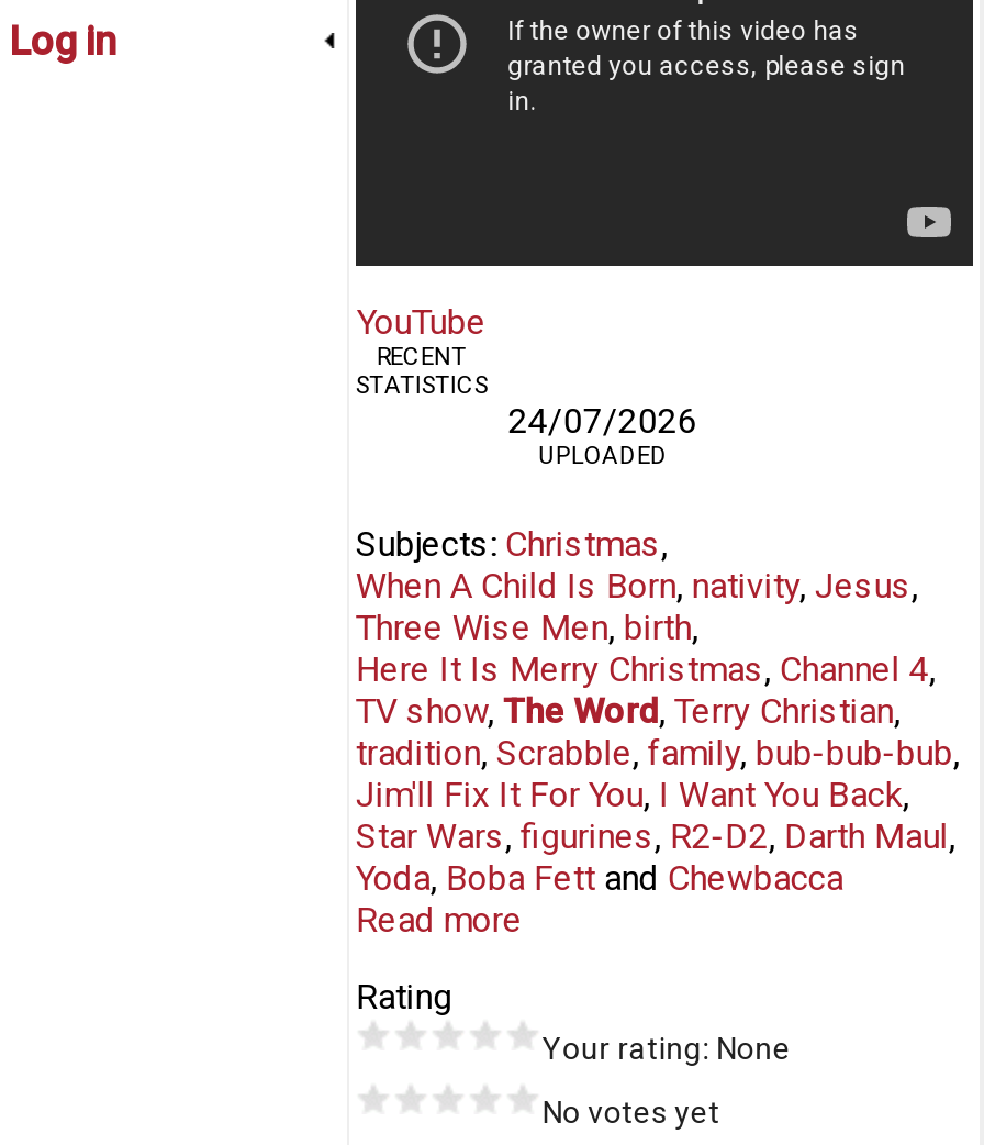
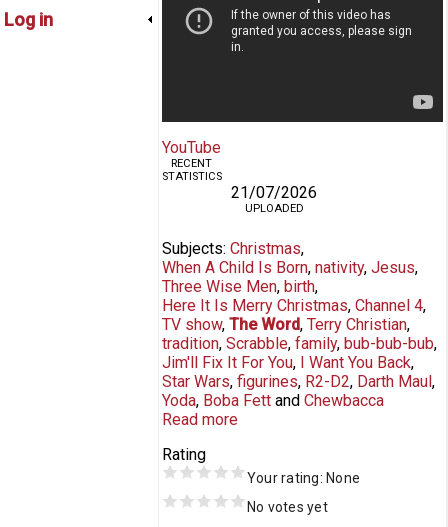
[508,399,697,441] 24/07/2026 -> [231,183,317,202] 21/07/2026

